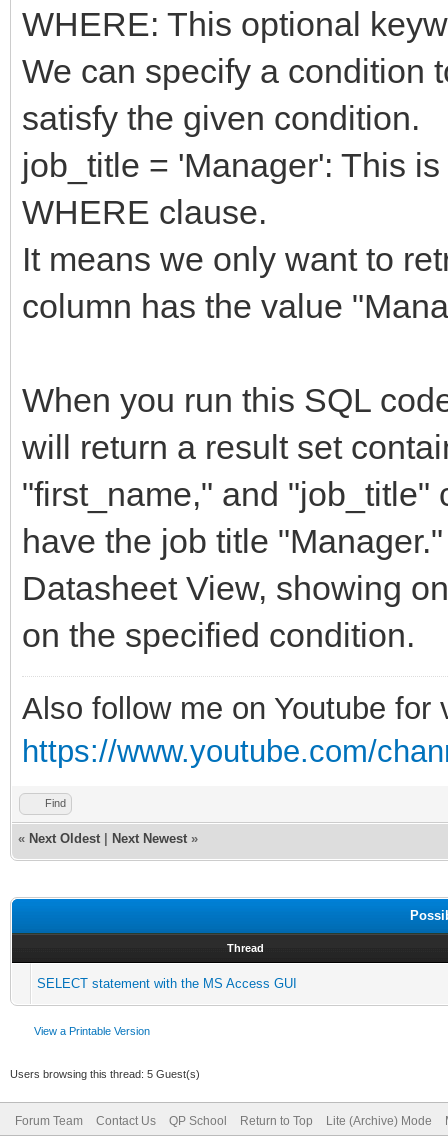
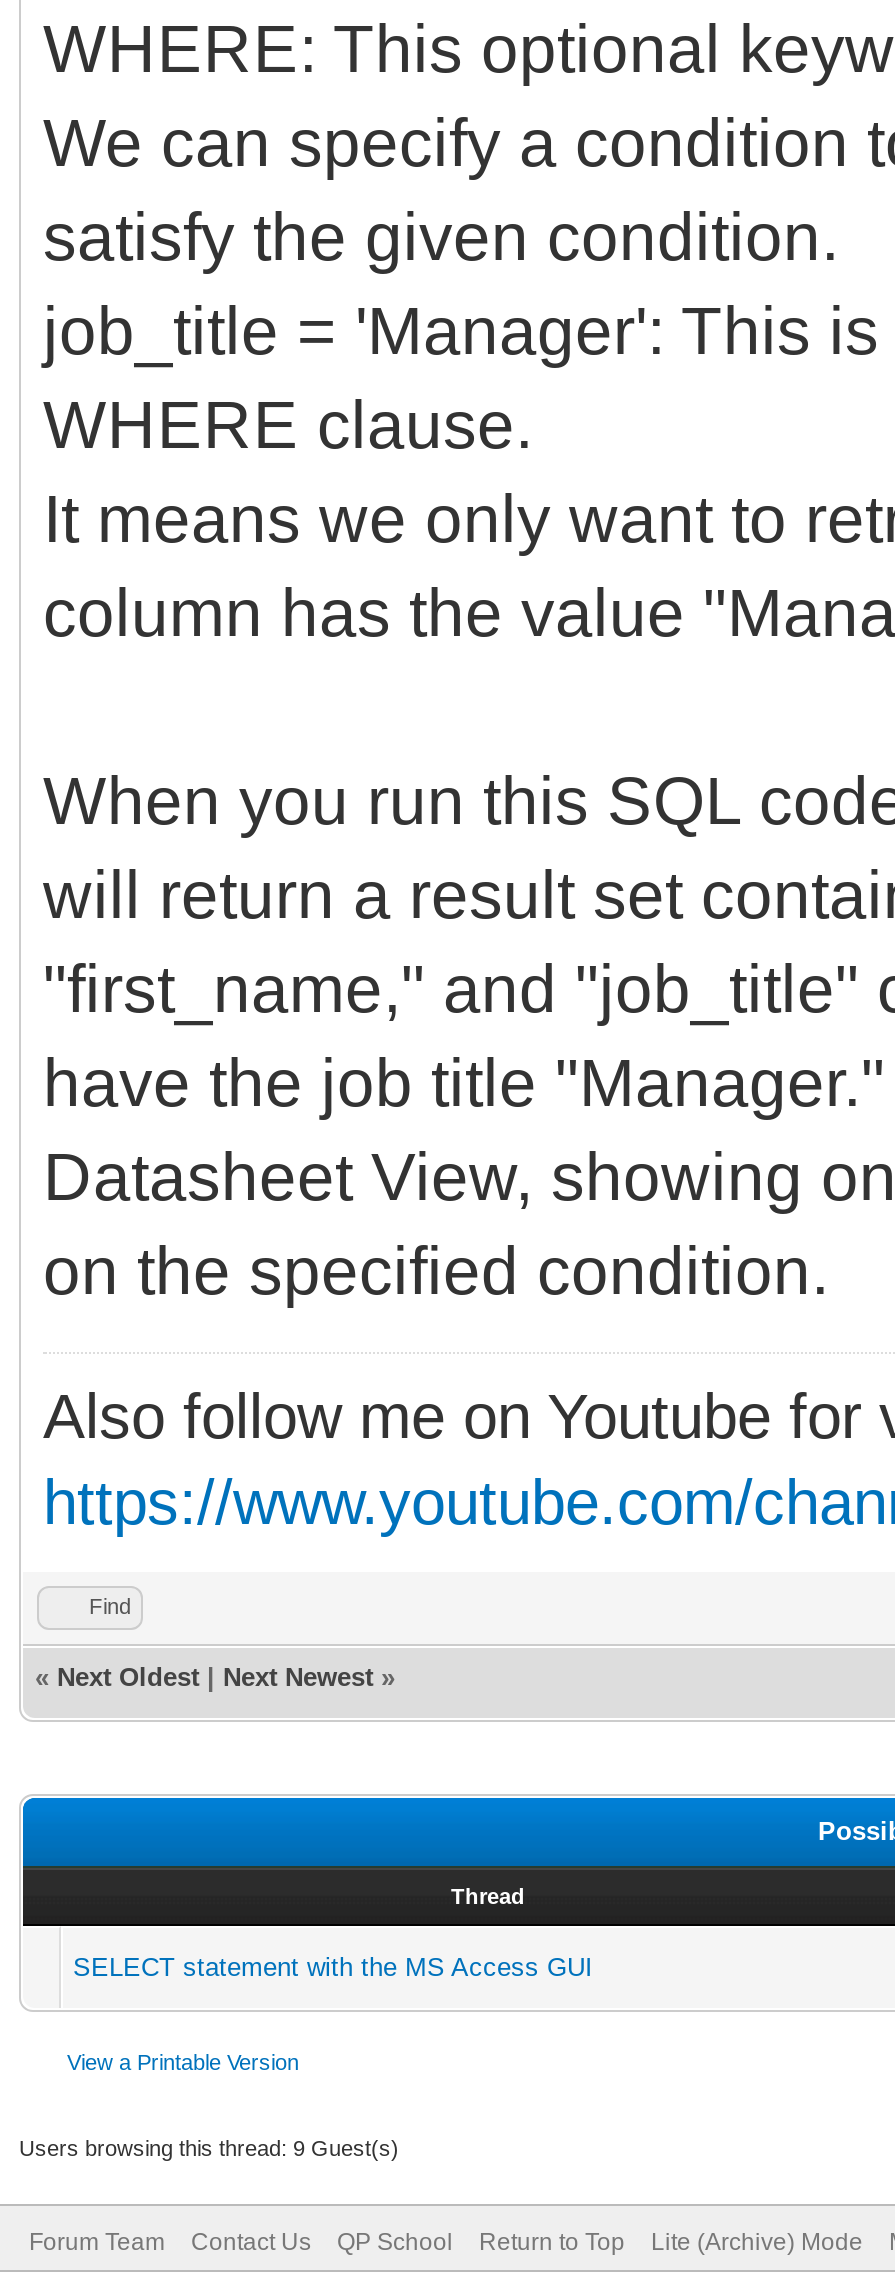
[10,1068,200,1080] Users browsing this thread: 5 Guest(s) -> [19,2136,399,2160] Users browsing this thread: 9 Guest(s)

